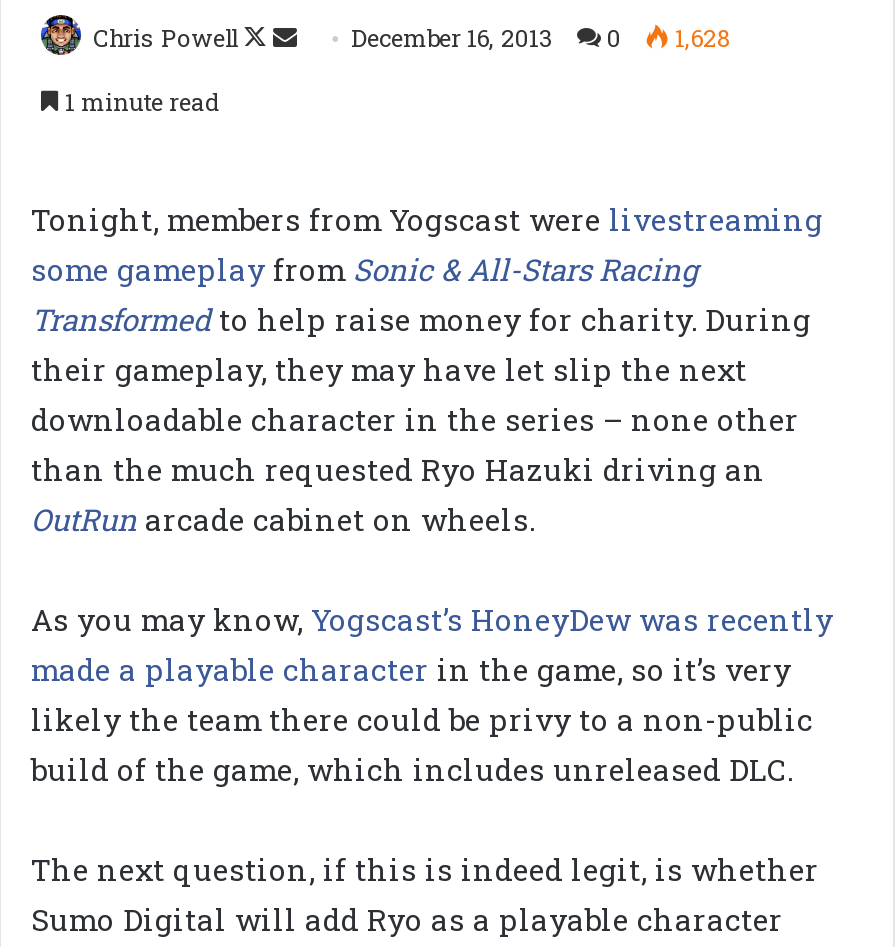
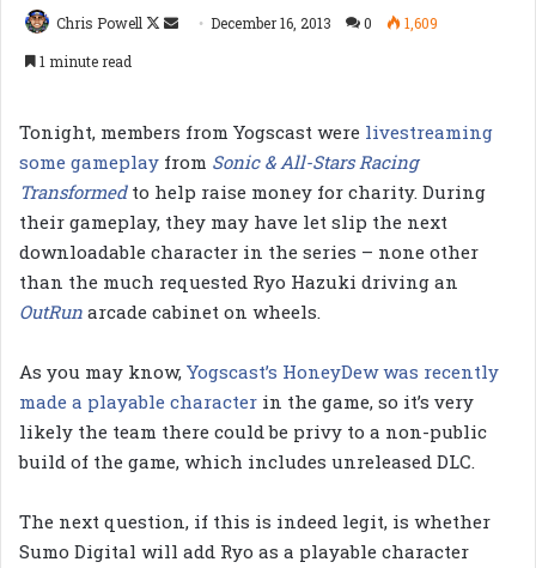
[669,21,731,53] 1,628 -> [401,13,438,32] 1,609

